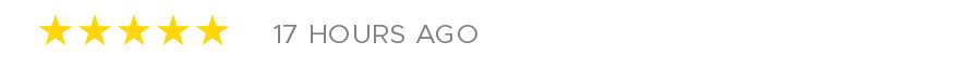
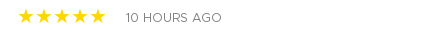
[274,20,481,49] 17 HOURS AGO -> [126,11,222,24] 10 HOURS AGO

